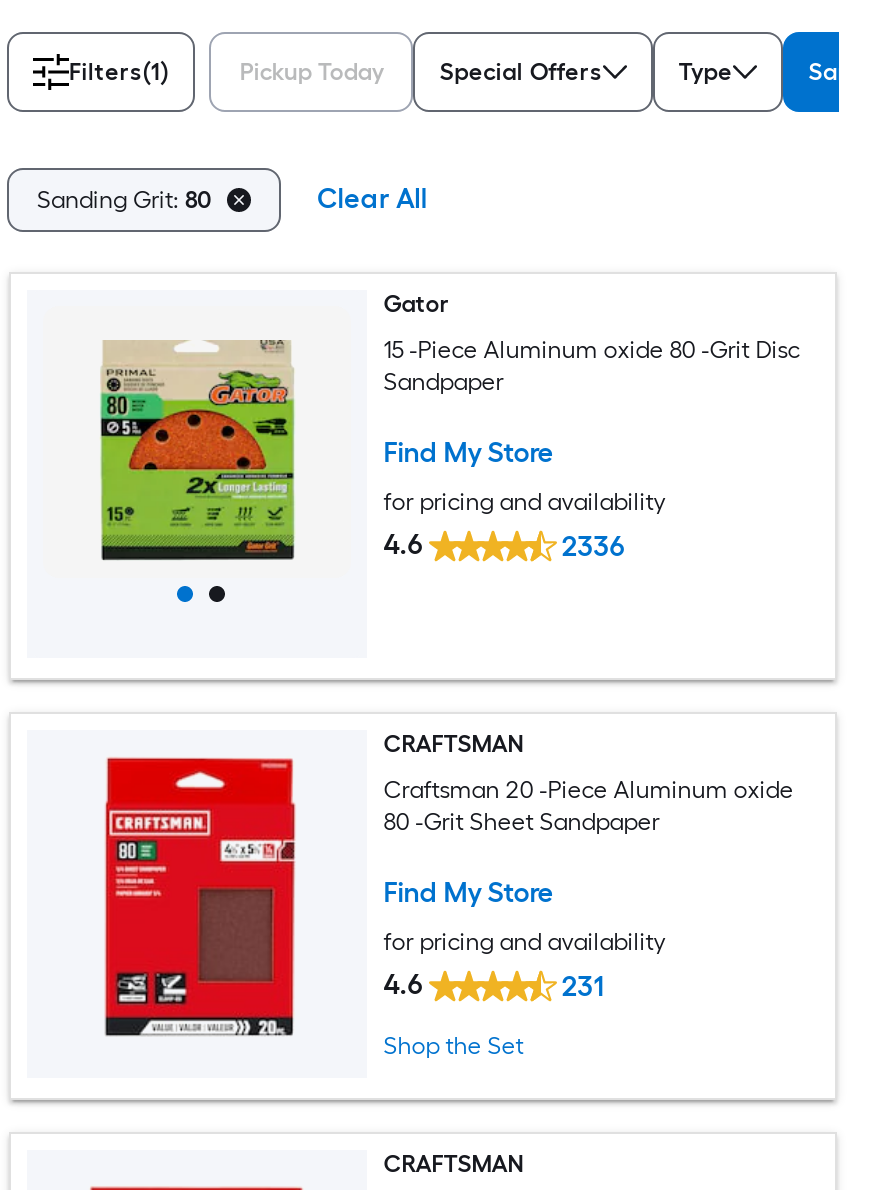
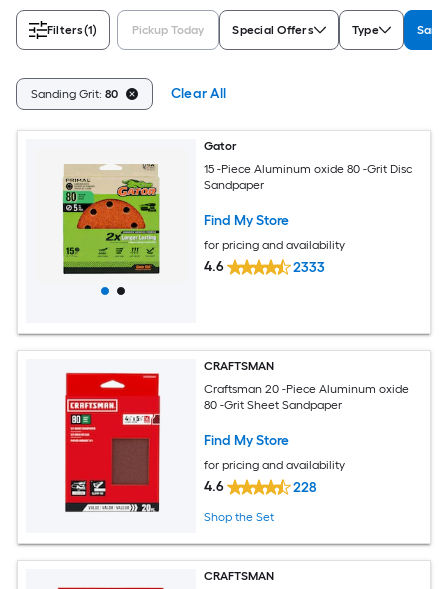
[561,531,625,565] 2336 -> [293,259,325,276] 2333
[561,971,603,1005] 231 -> [293,479,317,496] 228

